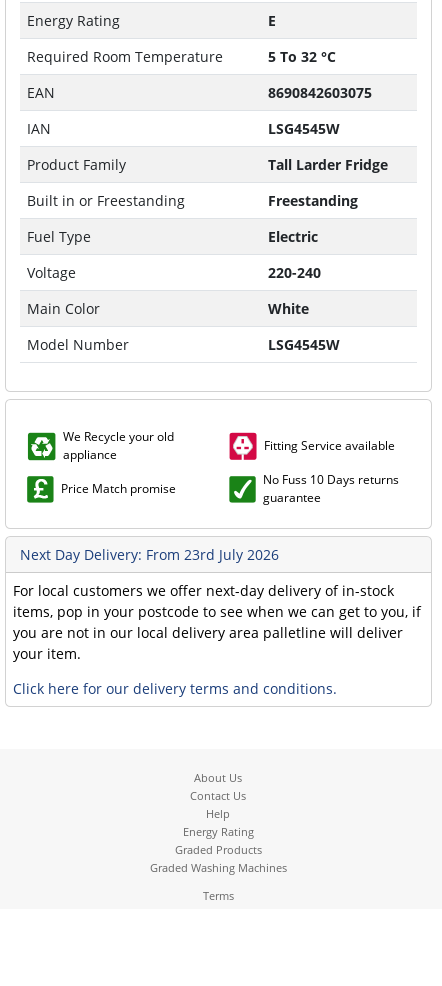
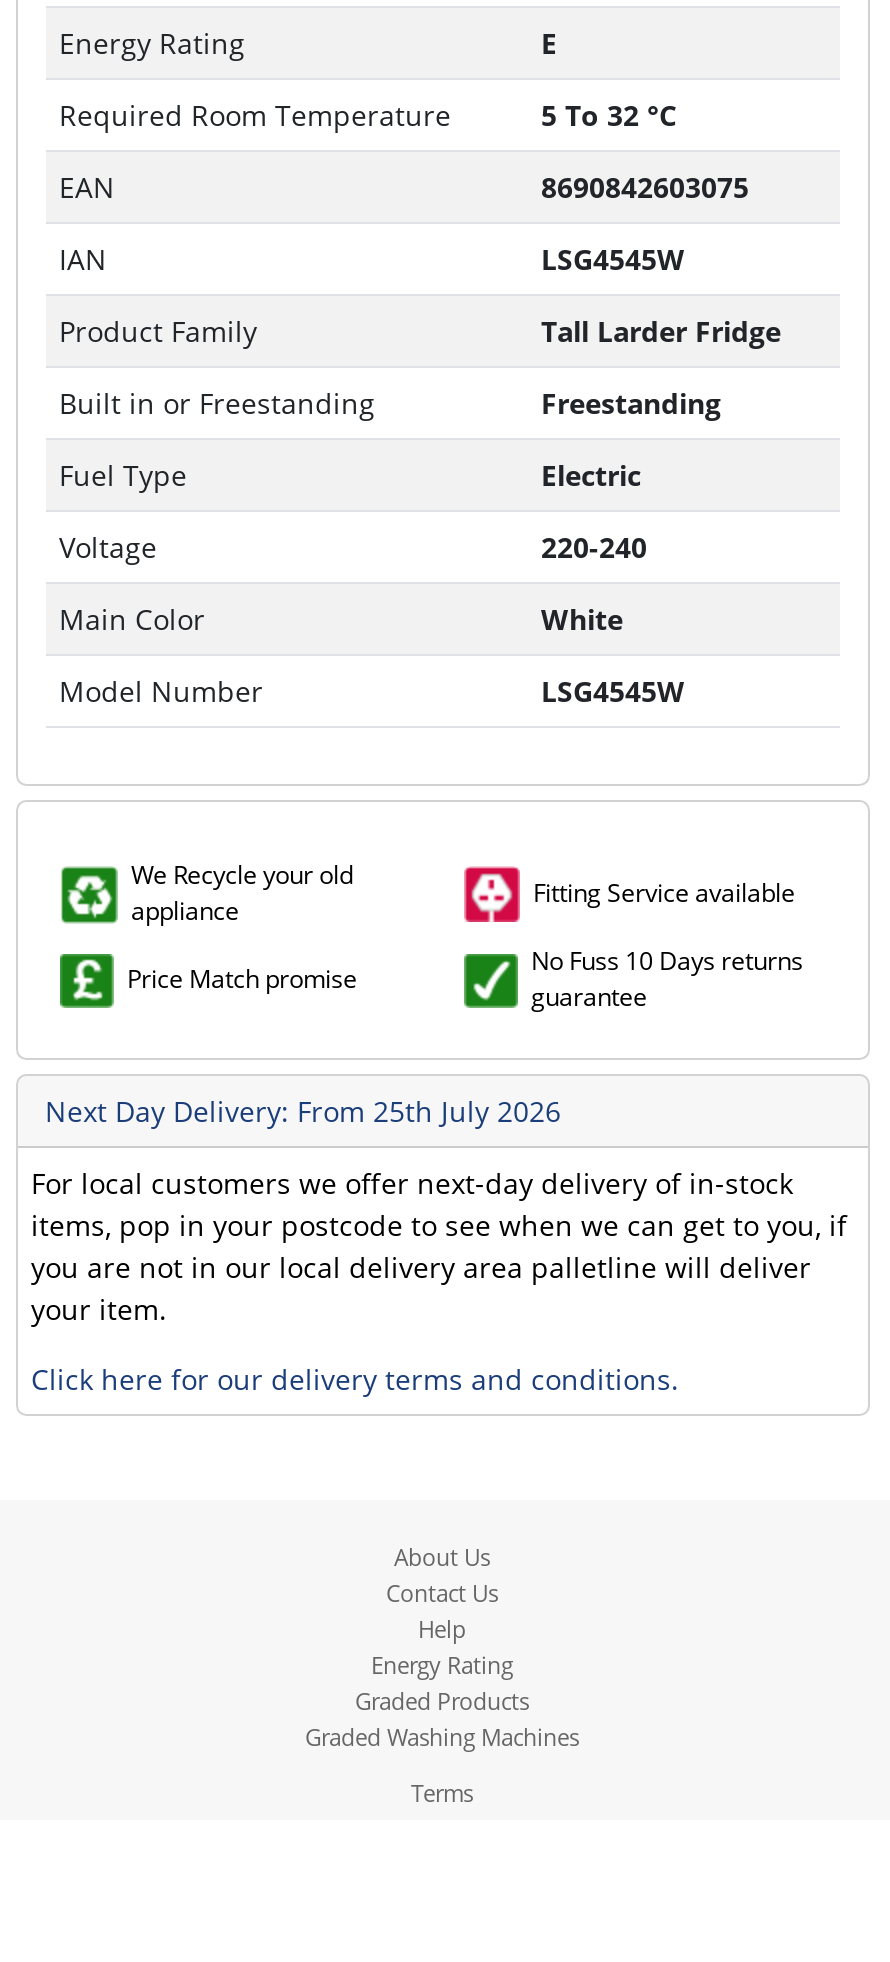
[19,545,278,564] Next Day Delivery: From 23rd July 2026 -> [45,1092,561,1130] Next Day Delivery: From 25th July 2026

